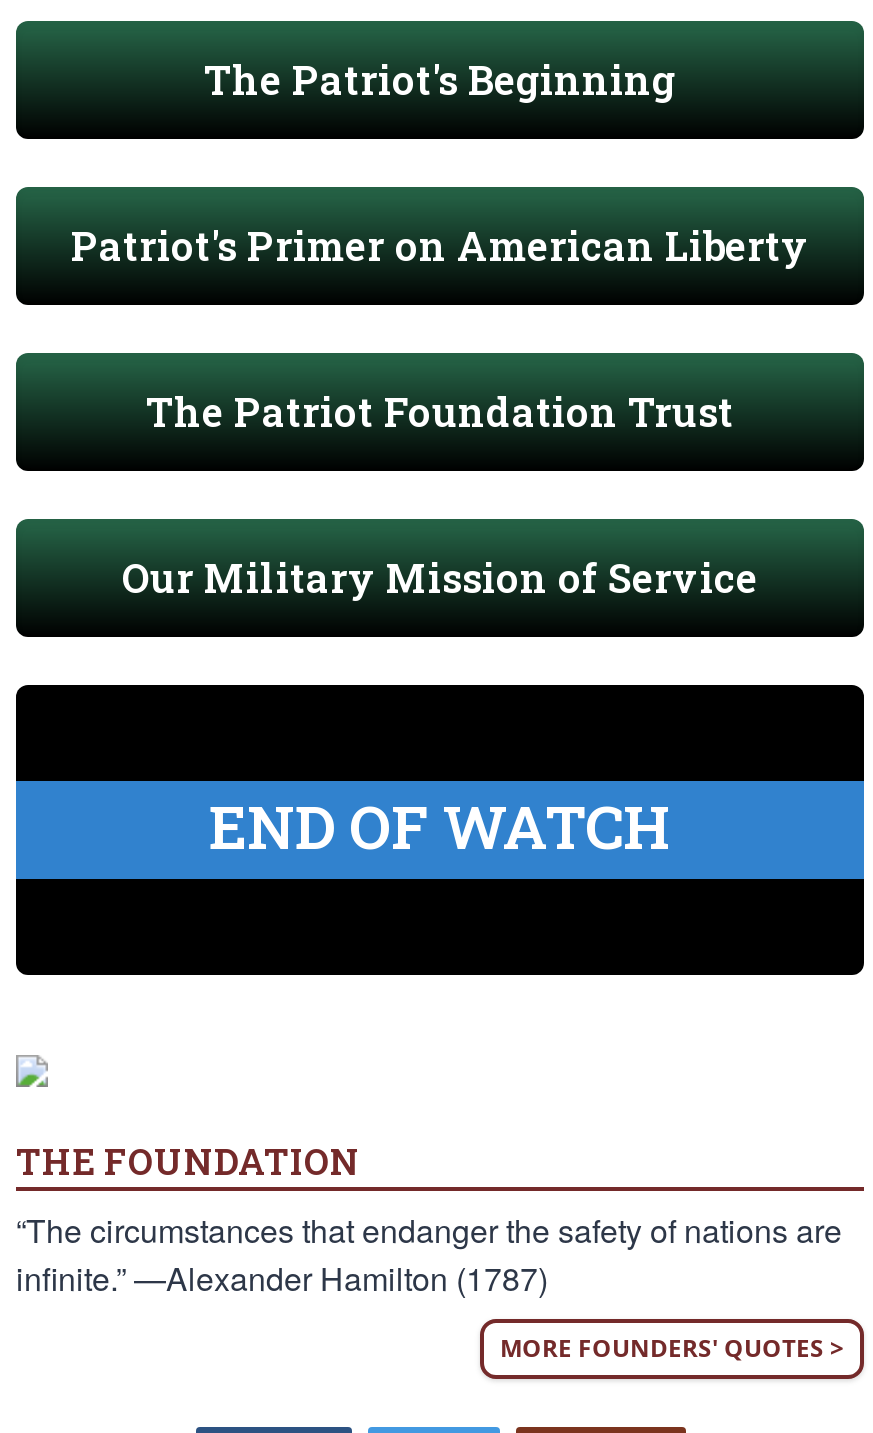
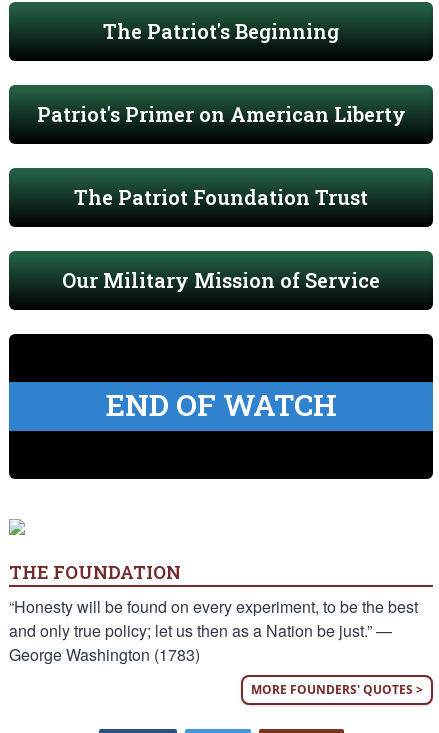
[16,1207,842,1301] “The circumstances that endanger the safety of nations are | infinite.” —Alexander Hamilton (1787) -> [9,595,418,666] “Honesty will be found on every experiment, to be the best | and only true policy; let us then as a Nation be just.” — | George Washington (1783)

